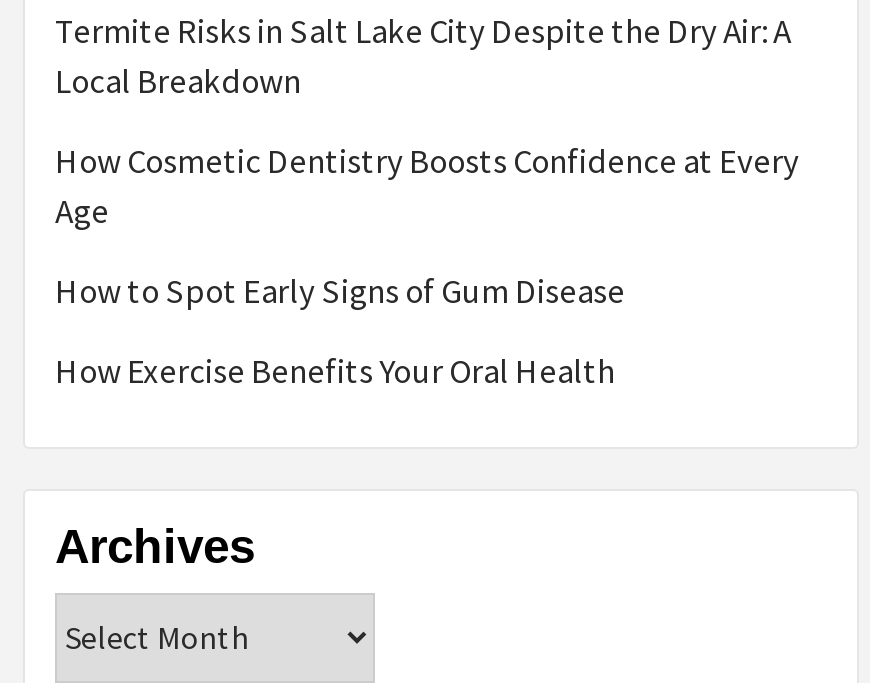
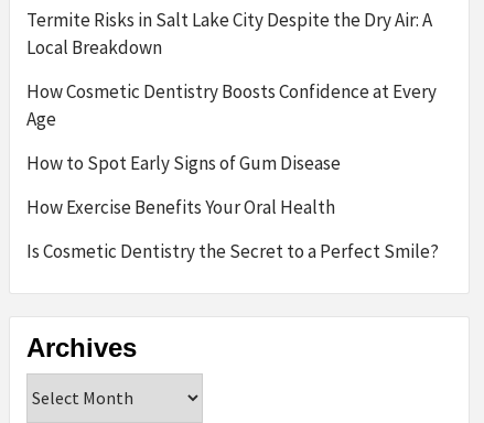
none -> [26,239,439,263] Is Cosmetic Dentistry the Secret to a Perfect Smile?

